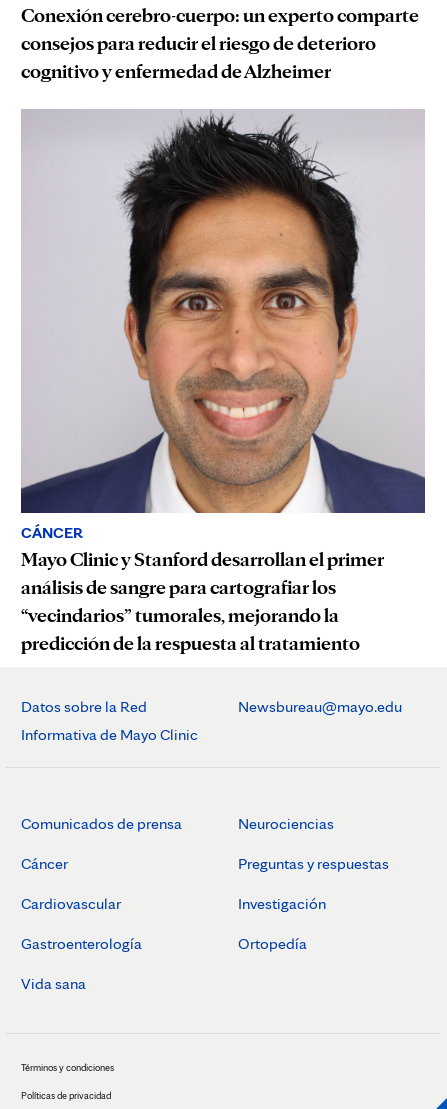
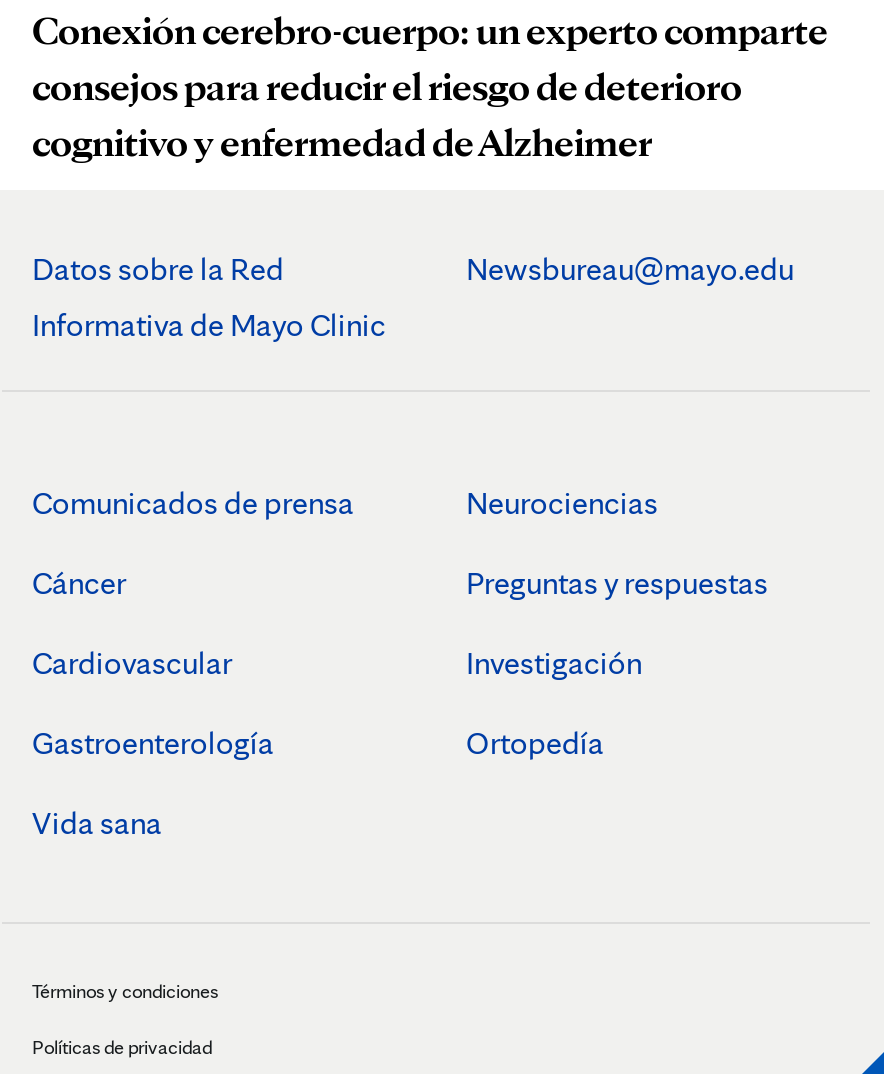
[20,109,426,655] [image] | CÁNCER | Mayo Clinic y Stanford desarrollan el primer | análisis de sangre para cartografiar los | “vecindarios” tumorales, mejorando la | predicción de la respuesta al tratamiento -> none

